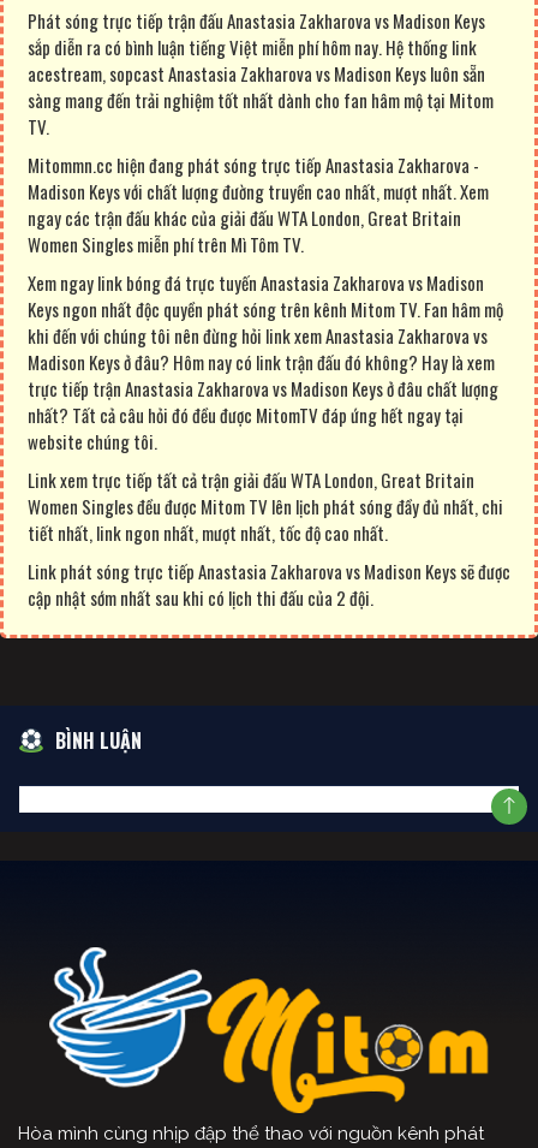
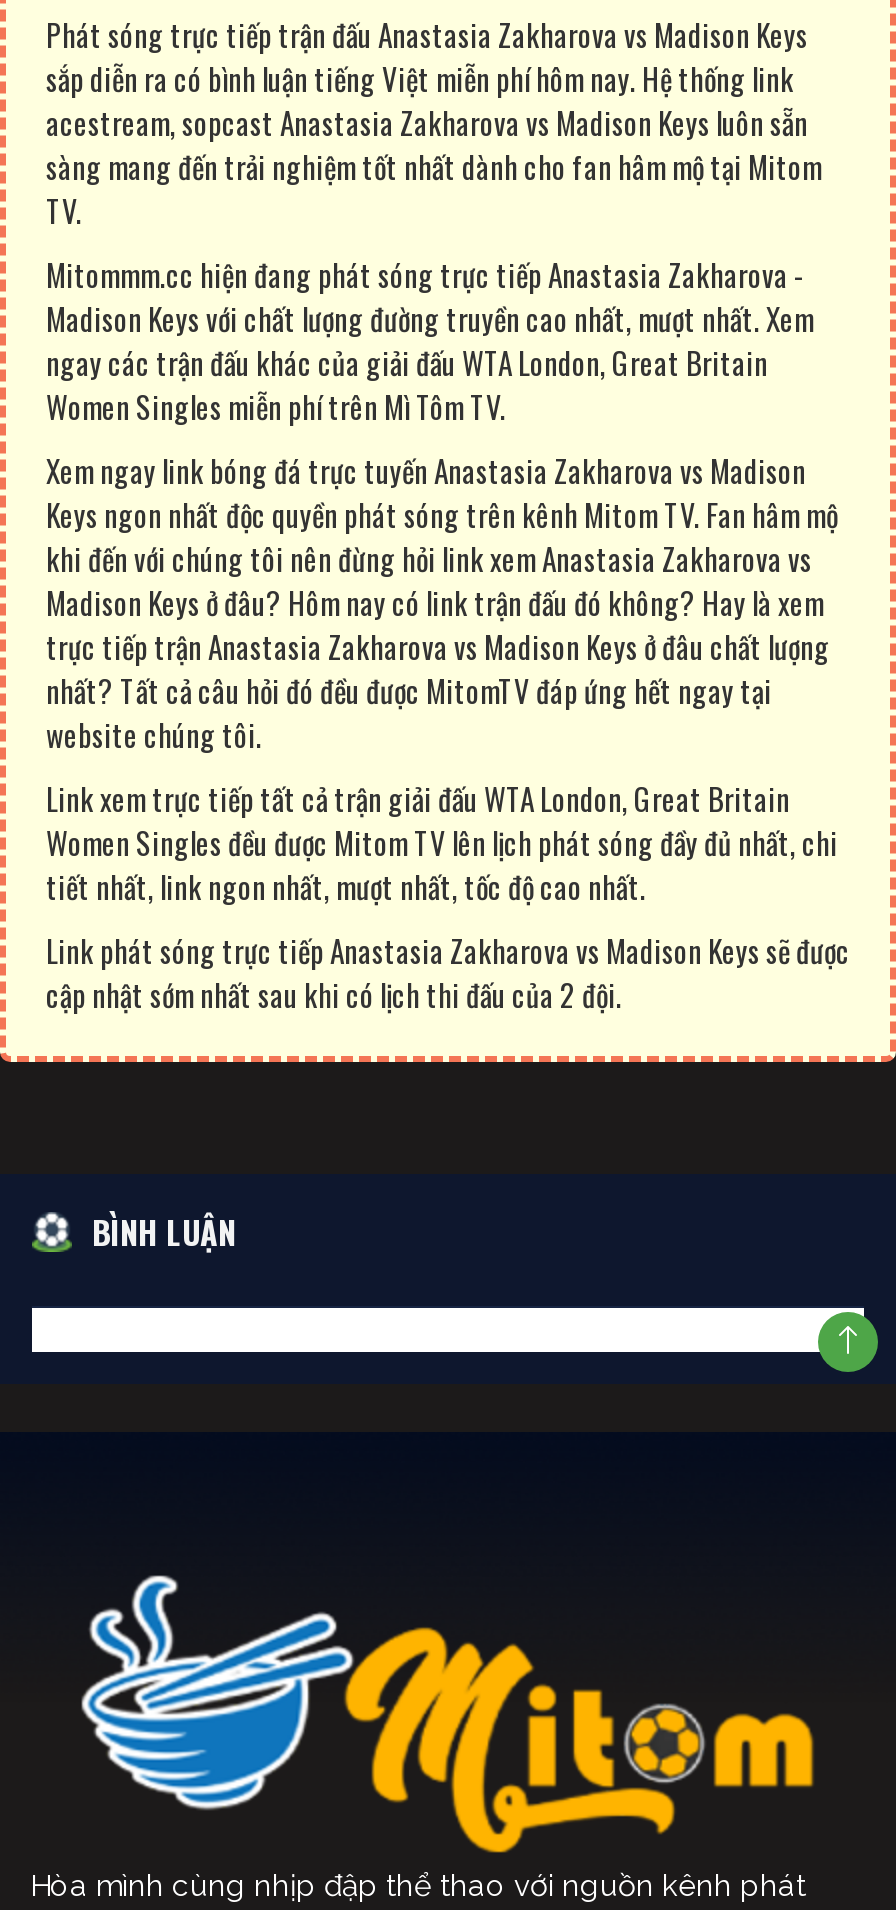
[28,151,479,178] Mitommn.cc hiện đang phát sóng trực tiếp Anastasia Zakharova - -> [46,251,804,295] Mitommm.cc hiện đang phát sóng trực tiếp Anastasia Zakharova -

